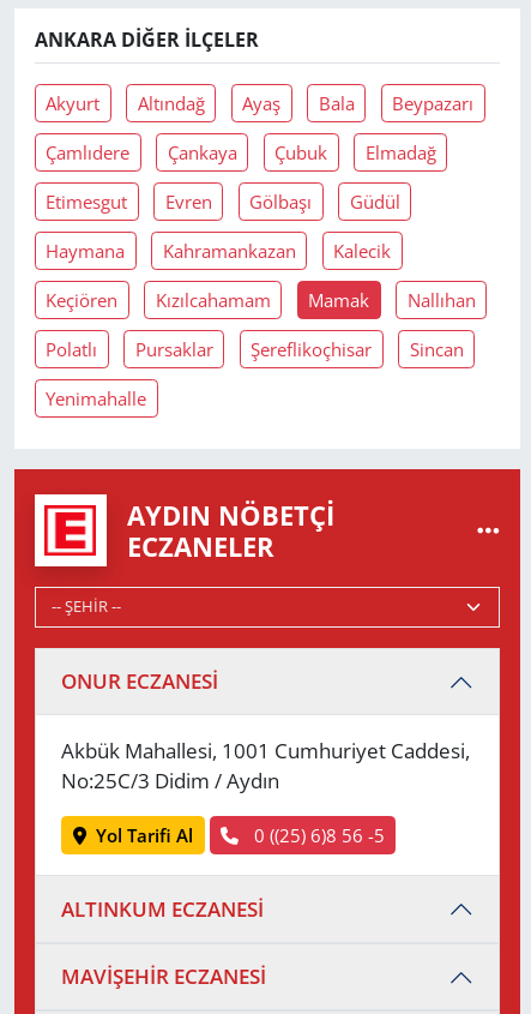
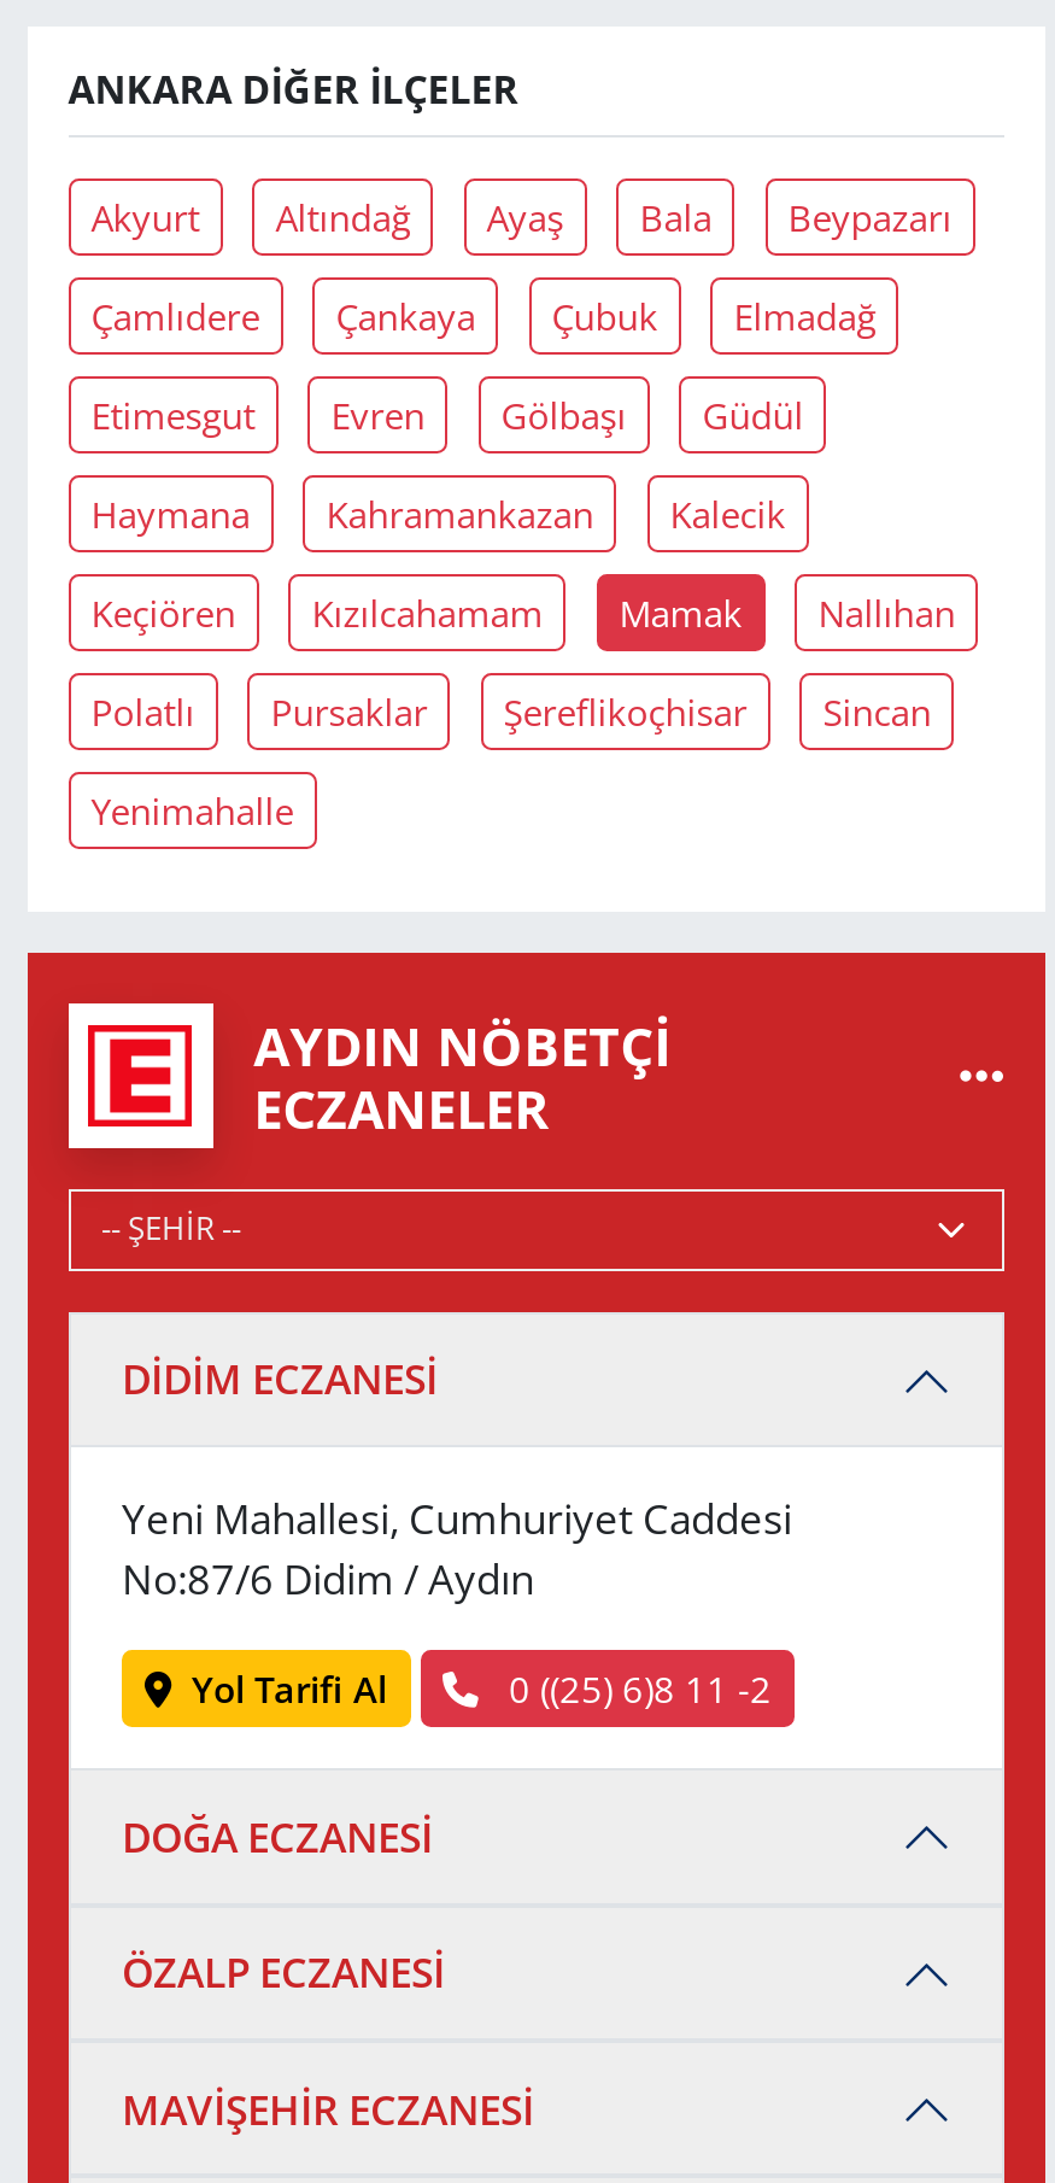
[61,668,218,695] ONUR ECZANESİ -> [122,1352,438,1407] DİDİM ECZANESİ
[61,737,470,794] Akbük Mahallesi, 1001 Cumhuriyet Caddesi, | No:25C/3 Didim / Aydın -> [122,1490,792,1606] Yeni Mahallesi, Cumhuriyet Caddesi | No:87/6 Didim / Aydın
[61,823,384,923] 0 ((25) 6)8 56 -5 | ALTINKUM ECZANESİ -> [122,1665,772,2000] 0 ((25) 6)8 11 -2 | DOĞA ECZANESİ | ÖZALP ECZANESİ

